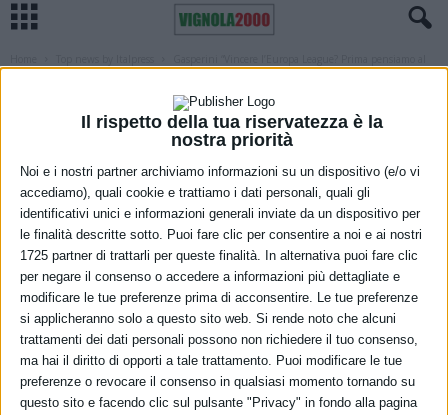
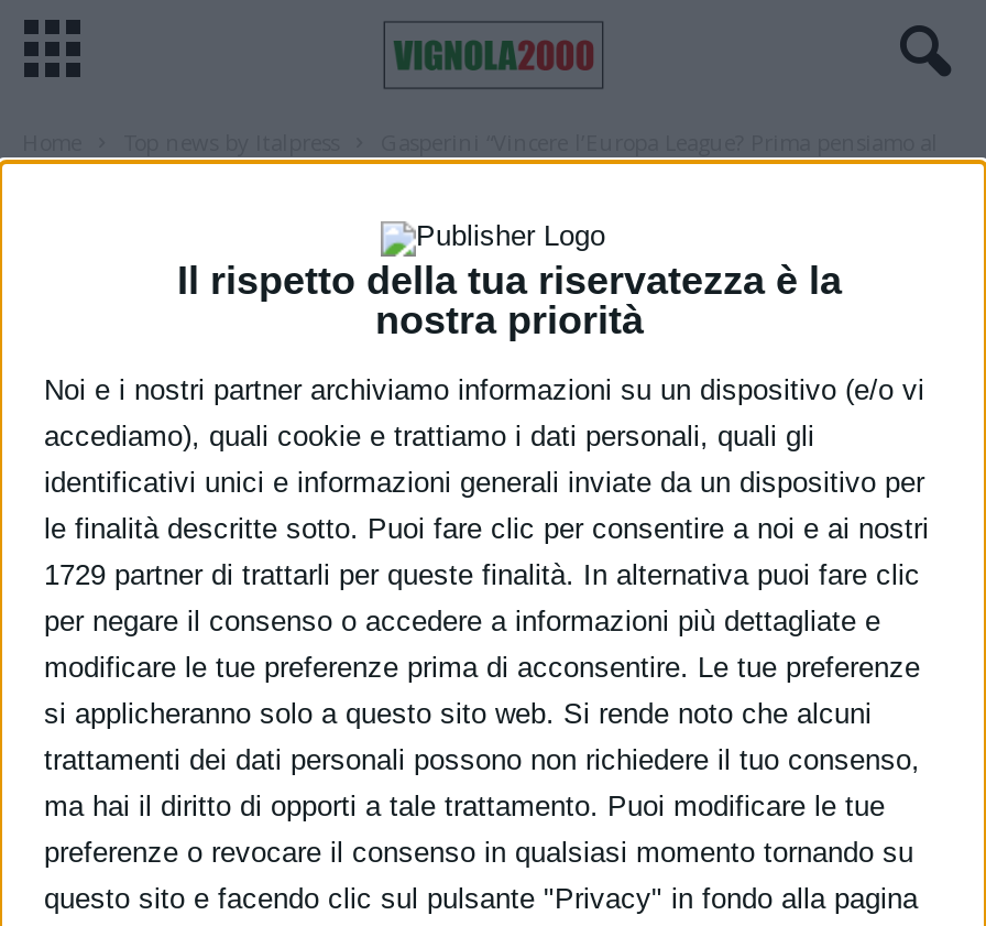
[20,248,418,263] 1725 partner di trattarli per queste finalità. In alternativa puoi fare clic -> [44,559,920,592] 1729 partner di trattarli per queste finalità. In alternativa puoi fare clic

